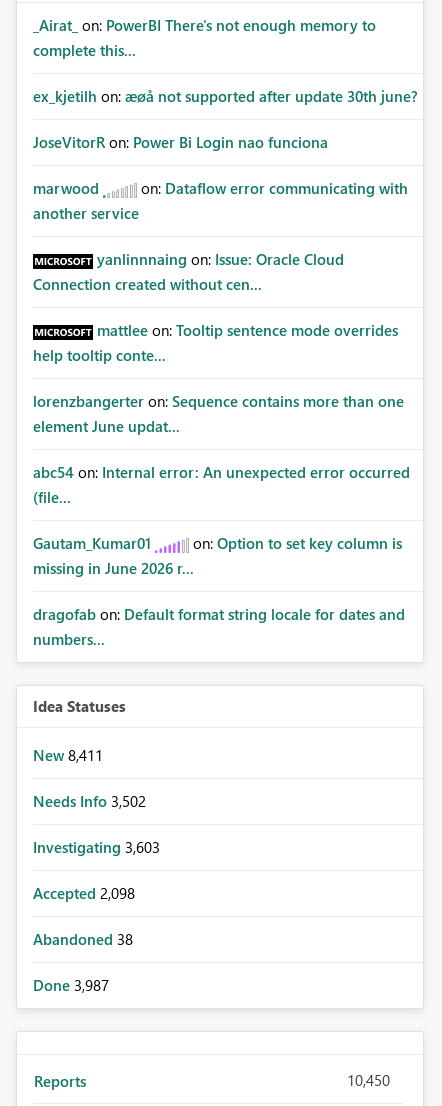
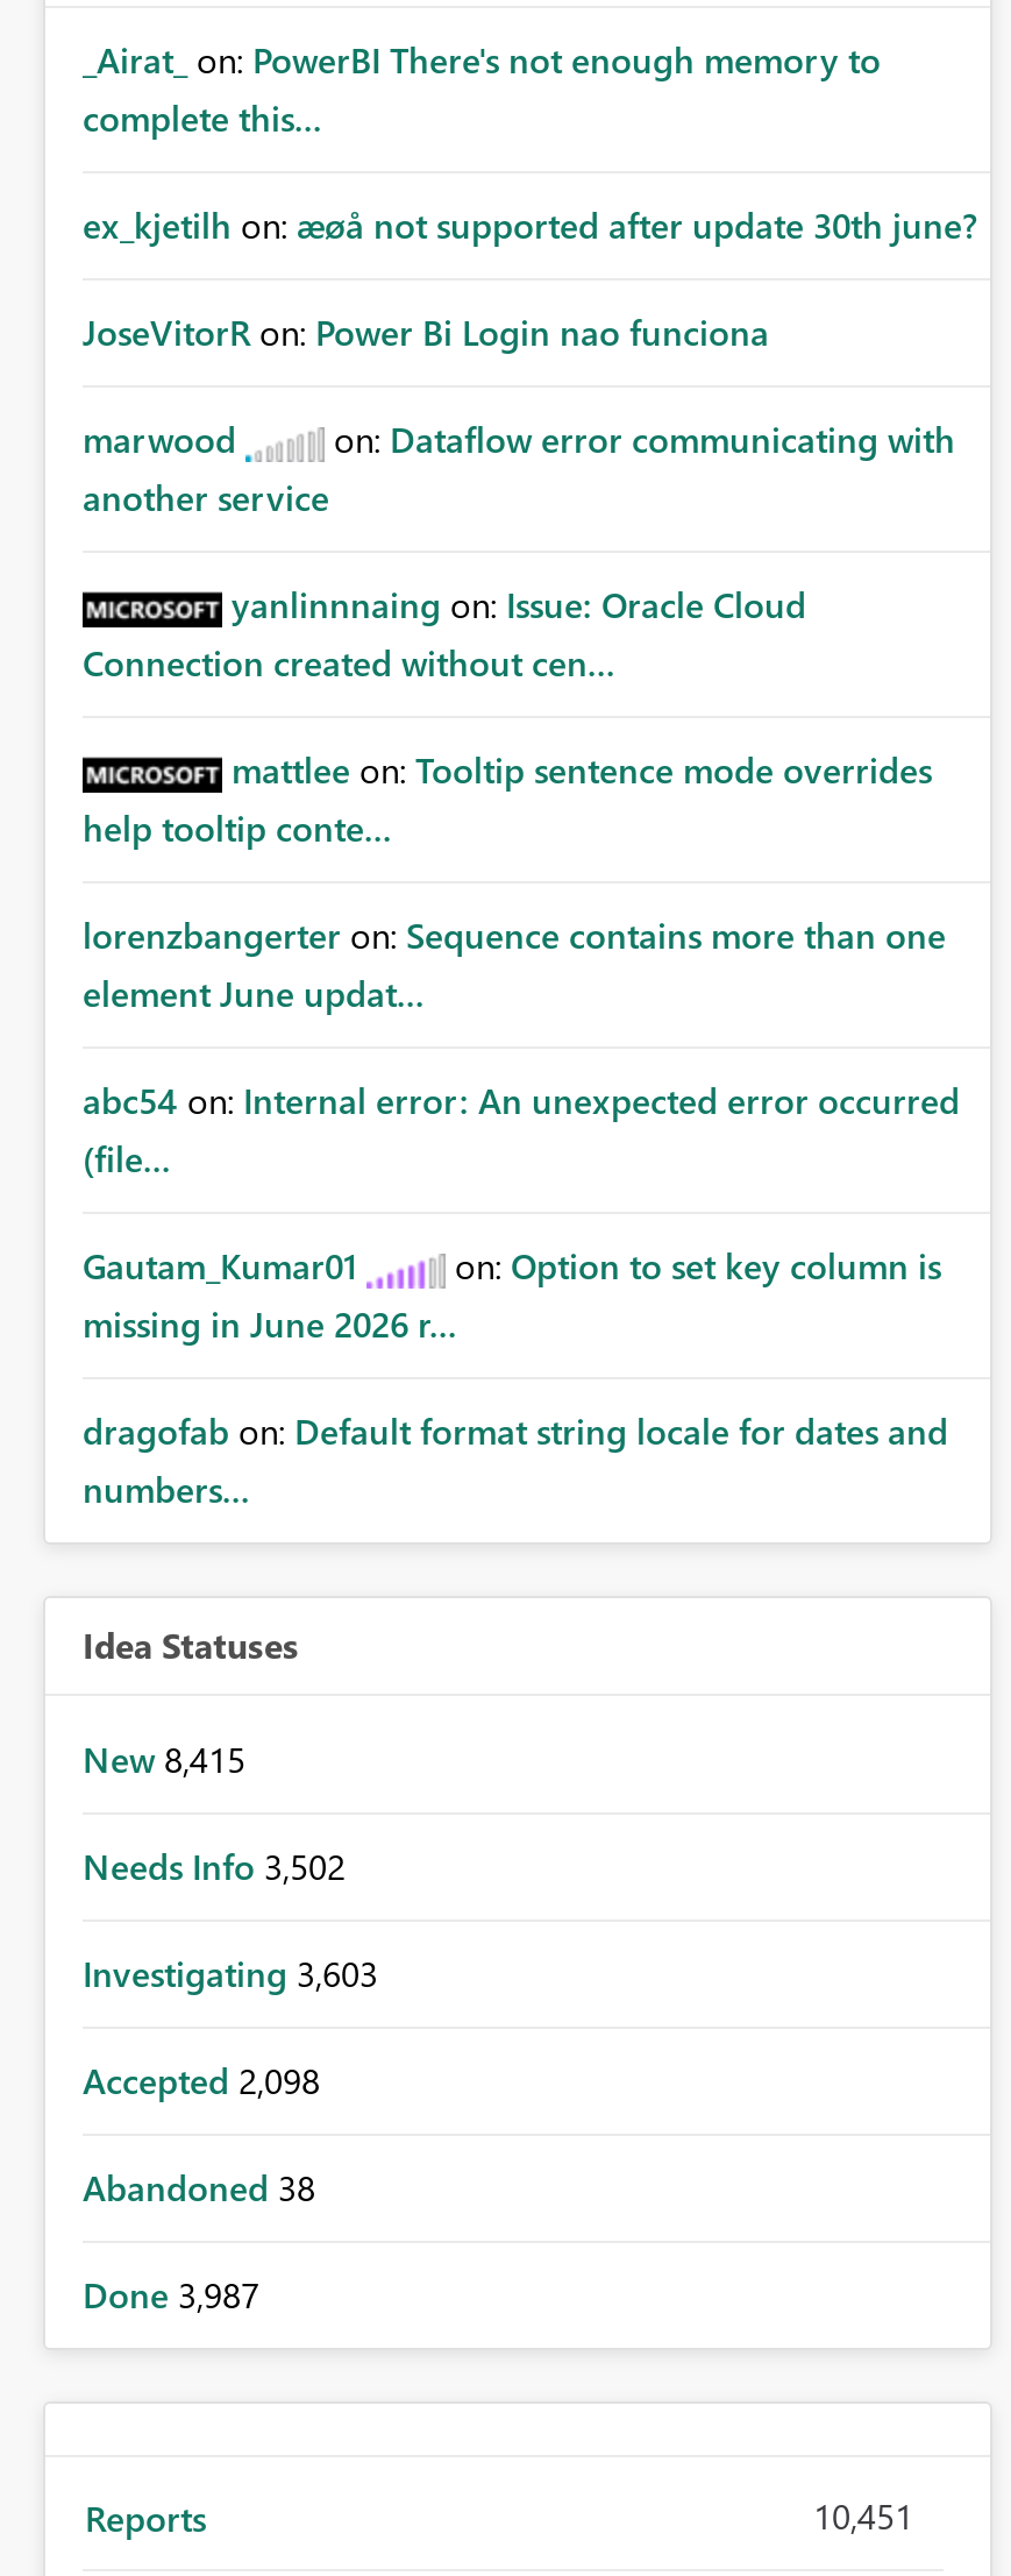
[33,745,103,765] New 8,411 -> [83,1736,245,1782] New 8,415
[347,1070,390,1090] 10,450 -> [813,2492,913,2539] 10,451

